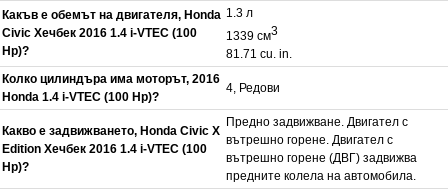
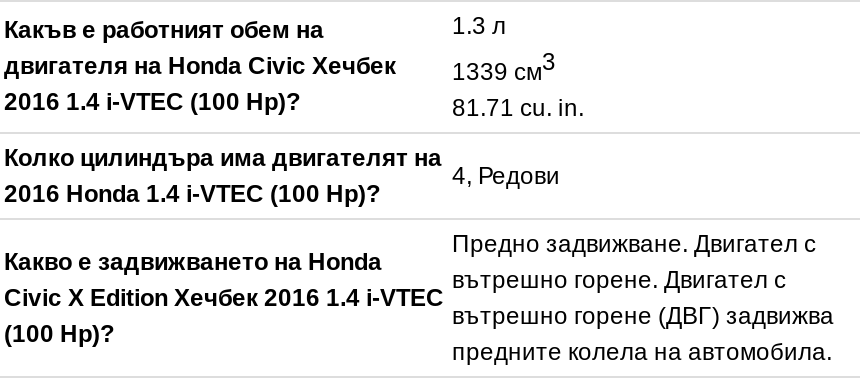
[2,8,221,58] Какъв е обемът на двигателя, Honda | Civic Хечбек 2016 1.4 i-VTEC (100 | Hp)? -> [4,17,396,117] Какъв е работният обем на | двигателя на Honda Civic Хечбек | 2016 1.4 i-VTEC (100 Hp)?
[2,72,220,104] Колко цилиндъра има моторът, 2016 | Honda 1.4 i-VTEC (100 Hp)? -> [4,145,442,209] Колко цилиндъра има двигателят на | 2016 Honda 1.4 i-VTEC (100 Hp)?
[2,124,220,174] Какво е задвижването, Honda Civic X | Edition Хечбек 2016 1.4 i-VTEC (100 | Hp)? -> [4,249,444,349] Какво е задвижването на Honda | Civic X Edition Хечбек 2016 1.4 i-VTEC | (100 Hp)?

